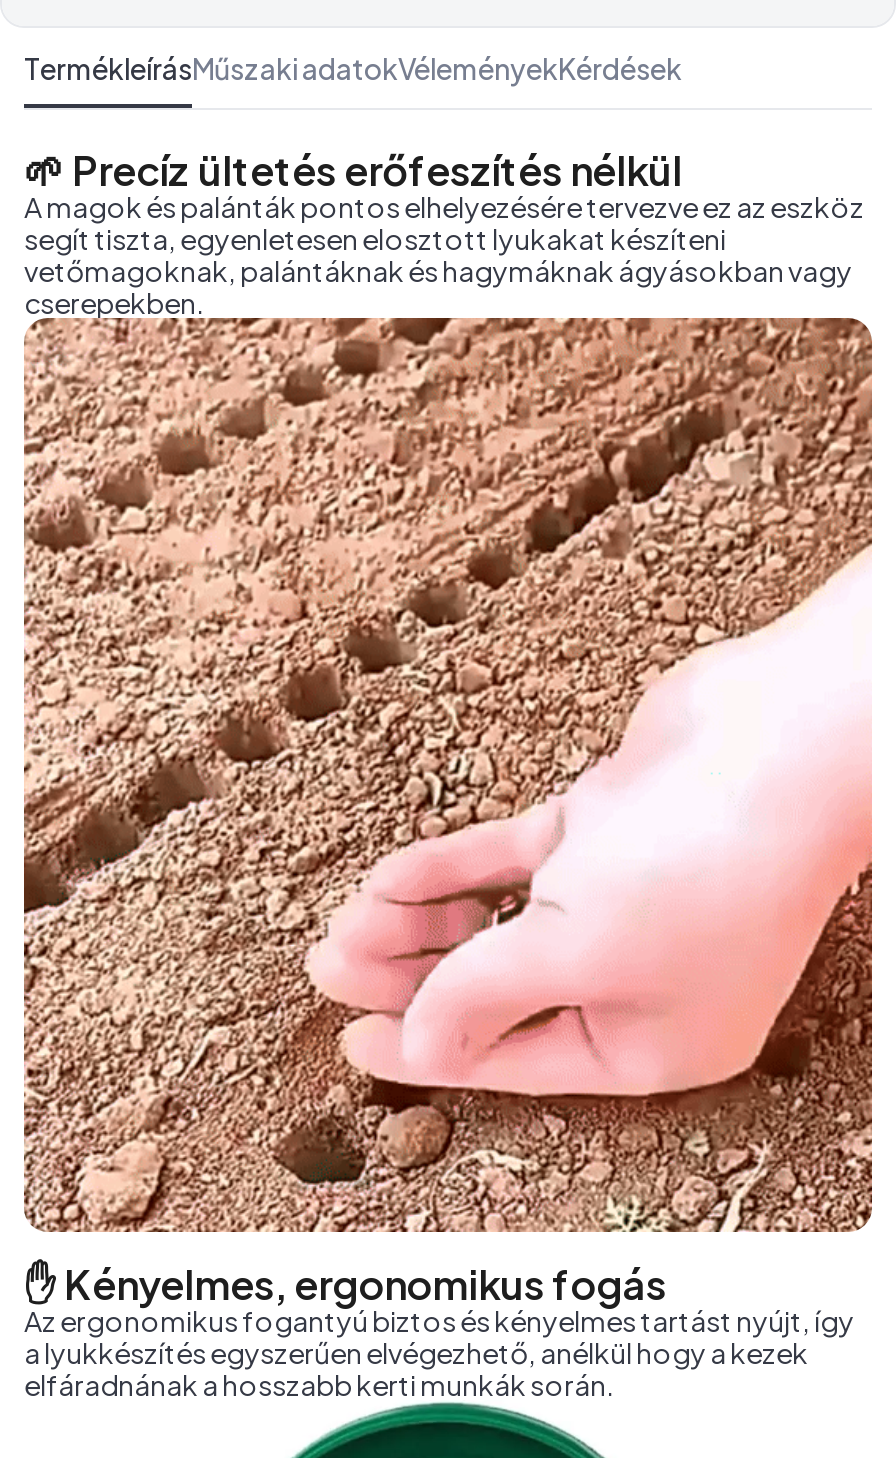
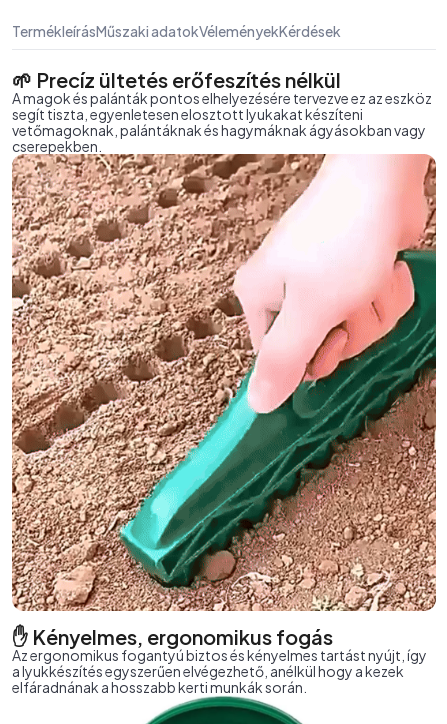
[22,316,874,1234] [image] -> [12,153,437,611] [image]

